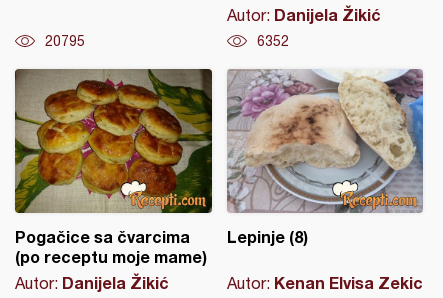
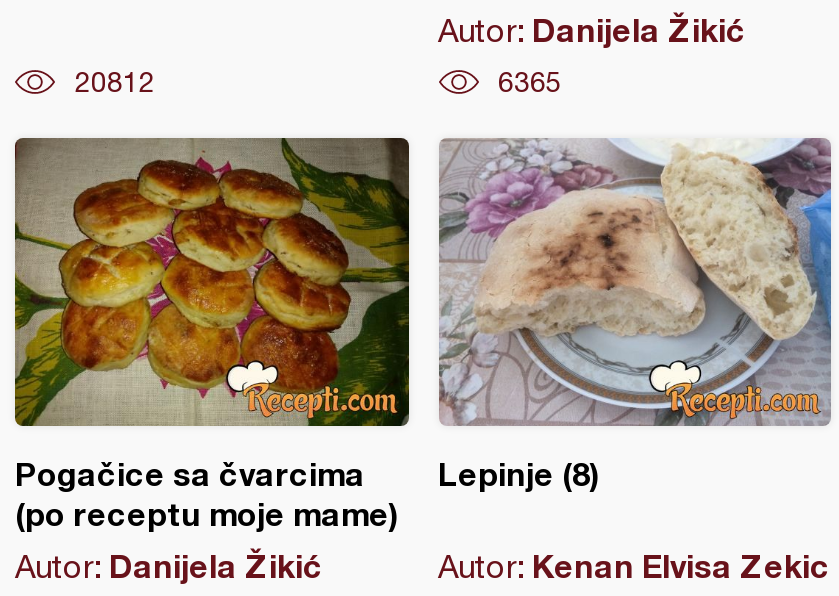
[45,33,85,49] 20795 -> [75,67,155,99] 20812
[256,33,288,49] 6352 -> [498,67,562,99] 6365

